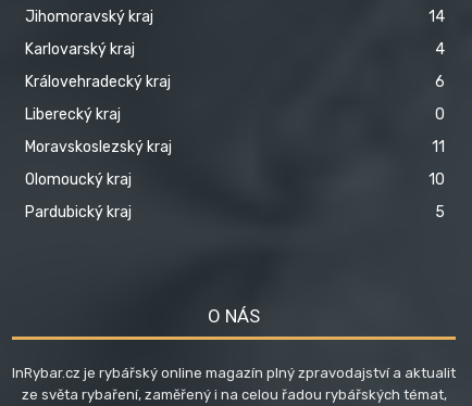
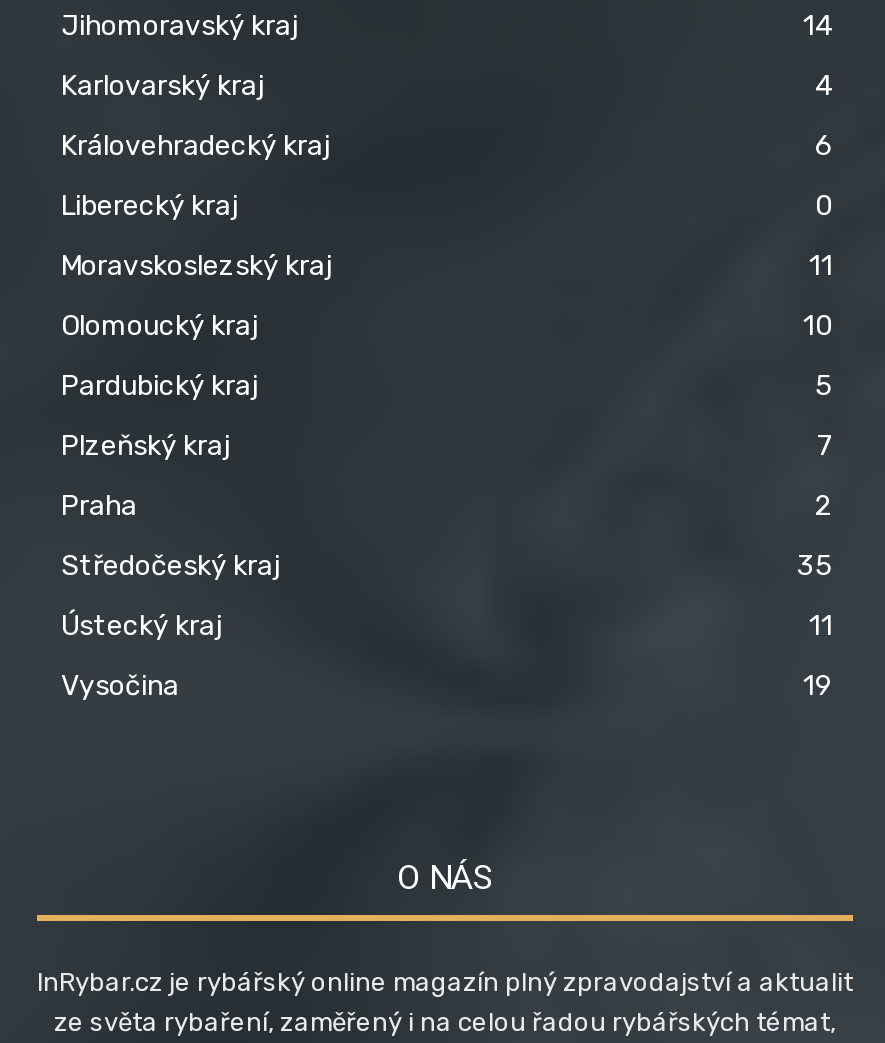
none -> [61,429,833,703] Plzeňský kraj | 7 | Praha | 2 | Středočeský kraj | 35 | Ústecký kraj | 11 | Vysočina | 19

